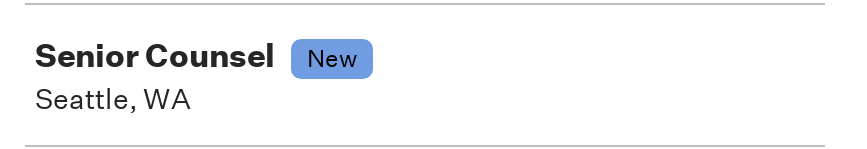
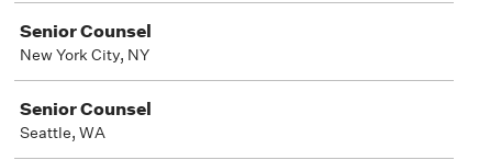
[307,41,357,75] New -> [20,45,152,119] New York City, NY | Senior Counsel

